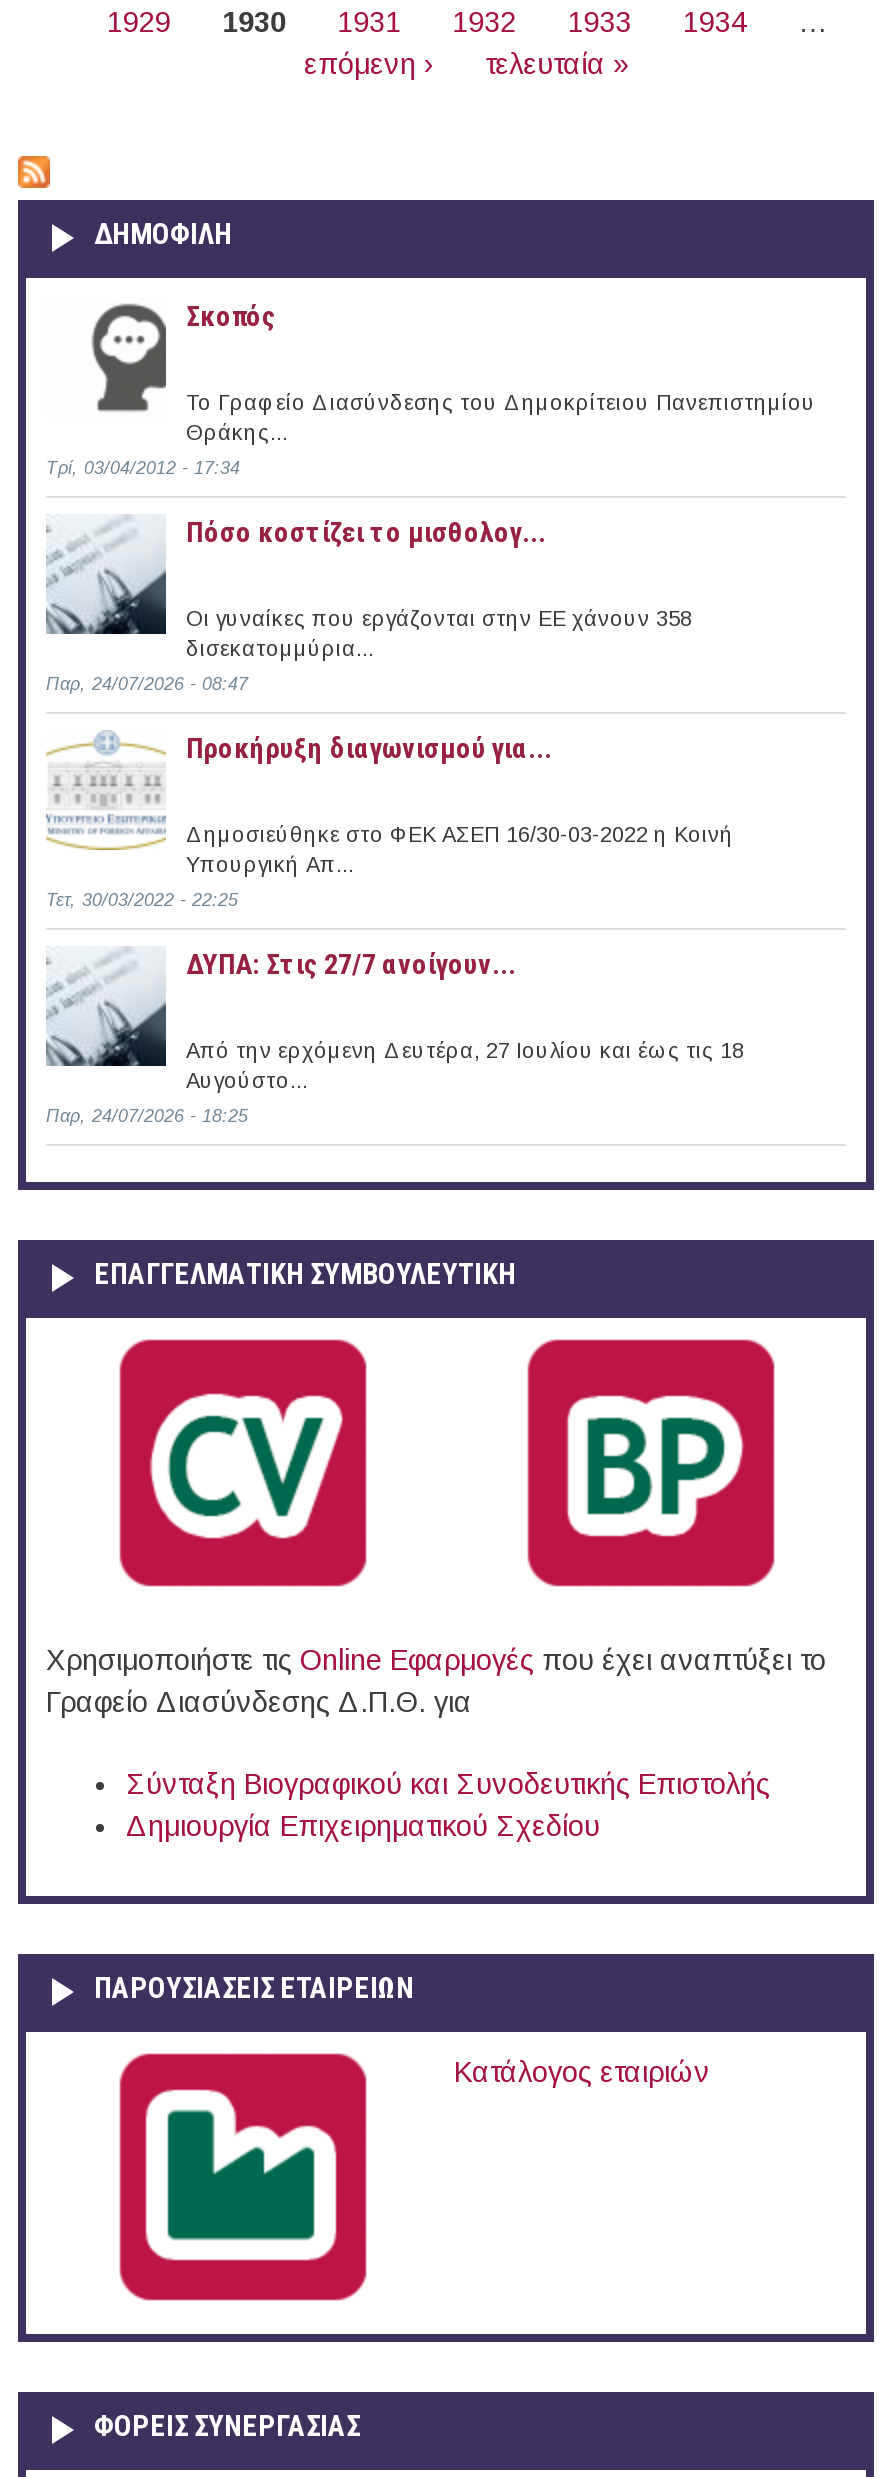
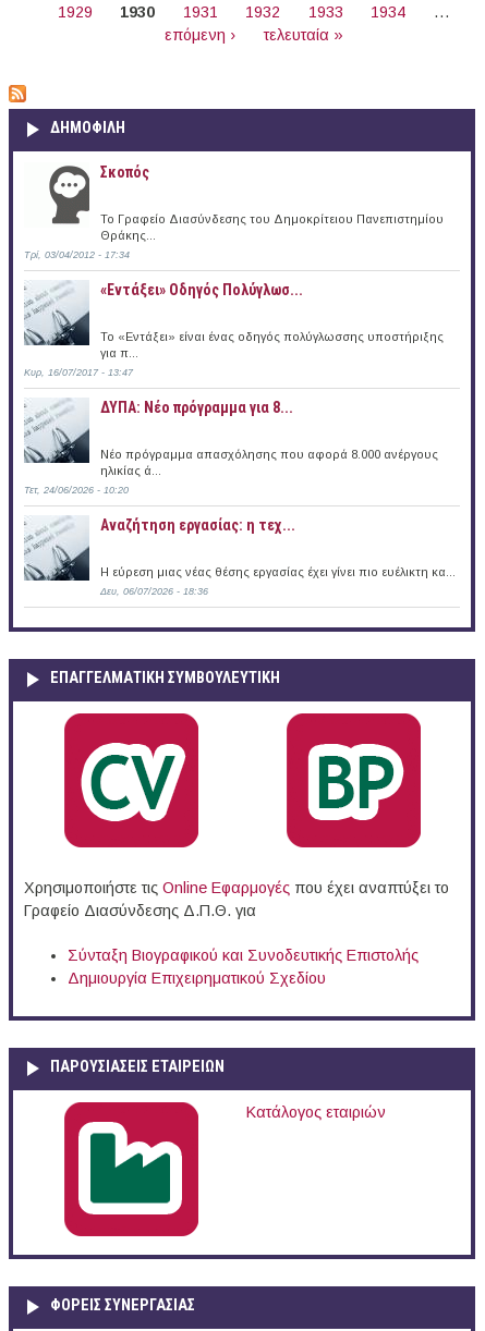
[186,516,546,548] Πόσο κοστίζει το μισθολογ... -> [100,281,303,298] «Εντάξει» Oδηγός Πολύγλωσ...
[186,606,692,660] Οι γυναίκες που εργάζονται στην ΕΕ χάνουν 358 | δισεκατομμύρια... -> [100,330,444,359] Το «Εντάξει» είναι ένας οδηγός πολύγλωσσης υποστήριξης | για π...
[46,674,248,694] Παρ, 24/07/2026 - 08:47 -> [24,367,133,378] Κυρ, 16/07/2017 - 13:47
[186,732,552,764] Προκήρυξη διαγωνισμού για... -> [100,398,293,416] ΔΥΠΑ: Νέο πρόγραμμα για 8...
[48,776,734,876] [image] | Δημοσιεύθηκε στο ΦΕΚ ΑΣΕΠ 16/30-03-2022 η Κοινή | Υπουργική Απ... -> [24,405,438,477] [image] | Νέο πρόγραμμα απασχόλησης που αφορά 8.000 ανέργους | ηλικίας ά...
[46,890,238,910] Τετ, 30/03/2022 - 22:25 -> [24,484,129,495] Τετ, 24/06/2026 - 10:20
[186,948,516,980] ΔΥΠΑ: Στις 27/7 ανοίγουν... -> [100,516,295,533] Αναζήτηση εργασίας: η τεχ...
[186,1038,744,1092] Από την ερχόμενη Δευτέρα, 27 Ιουλίου και έως τις 18 | Αυγούστο... -> [100,565,456,578] Η εύρεση μιας νέας θέσης εργασίας έχει γίνει πιο ευέλικτη κα...
[46,1106,248,1126] Παρ, 24/07/2026 - 18:25 -> [100,586,208,597] Δευ, 06/07/2026 - 18:36

